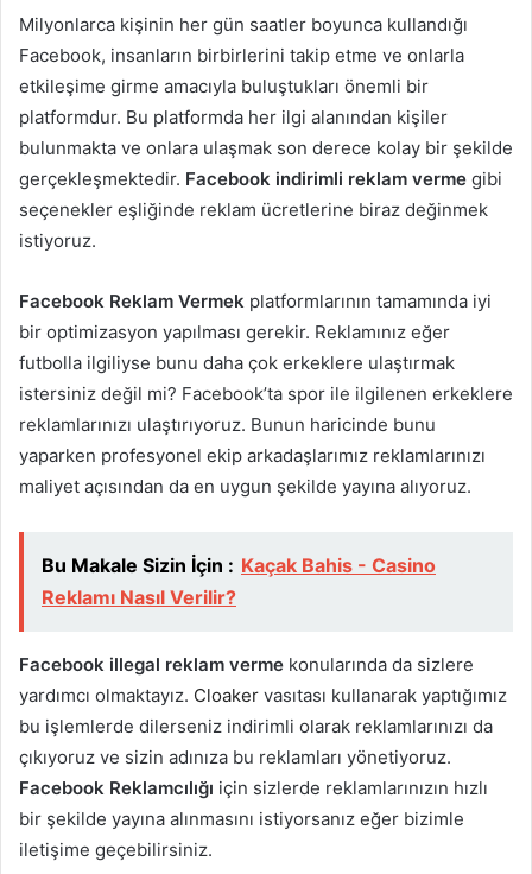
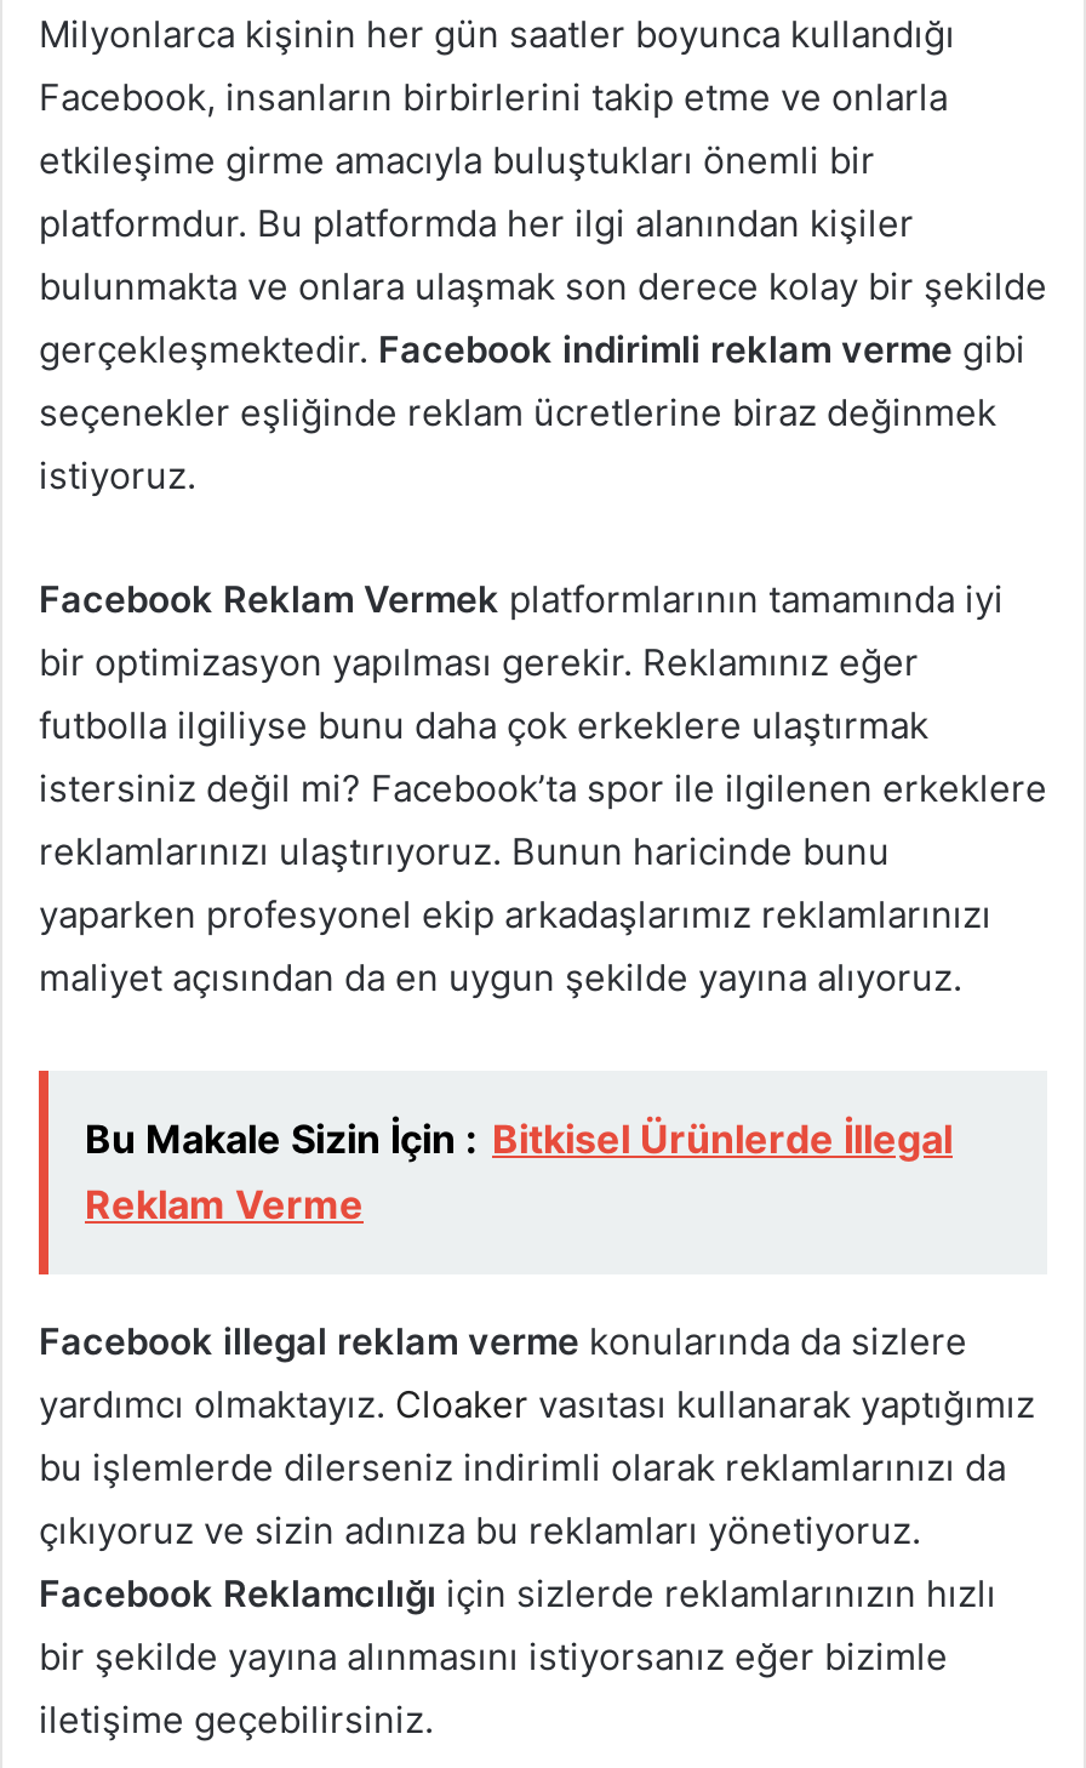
[42,553,436,609] Bu Makale Sizin İçin : Kaçak Bahis - Casino | Reklamı Nasıl Verilir? -> [85,1113,953,1227] Bu Makale Sizin İçin : Bitkisel Ürünlerde İllegal | Reklam Verme

